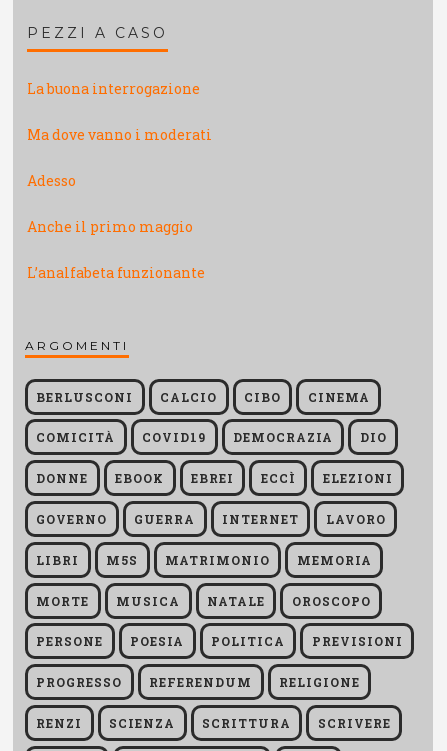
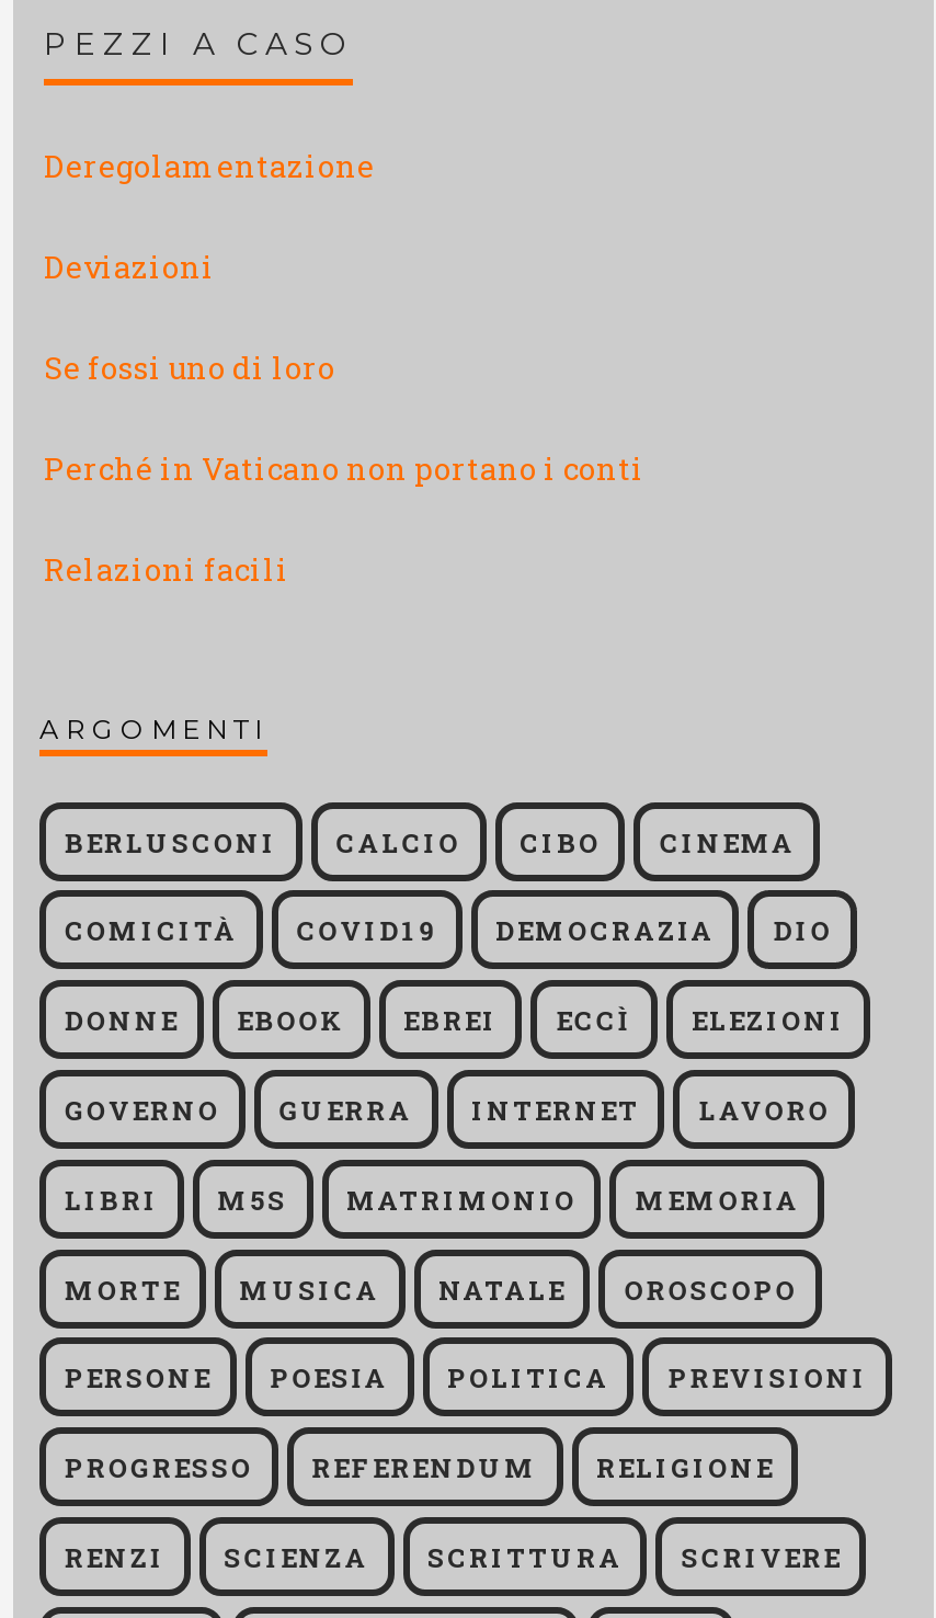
[27,79,200,98] La buona interrogazione -> [44,145,375,187] Deregolamentazione
[27,125,212,144] Ma dove vanno i moderati -> [44,246,215,288] Deviazioni
[27,171,76,190] Adesso -> [44,347,335,388] Se fossi uno di loro
[27,217,193,236] Anche il primo maggio -> [44,448,644,489] Perché in Vaticano non portano i conti
[27,263,205,282] L’analfabeta funzionante -> [44,549,289,590] Relazioni facili

